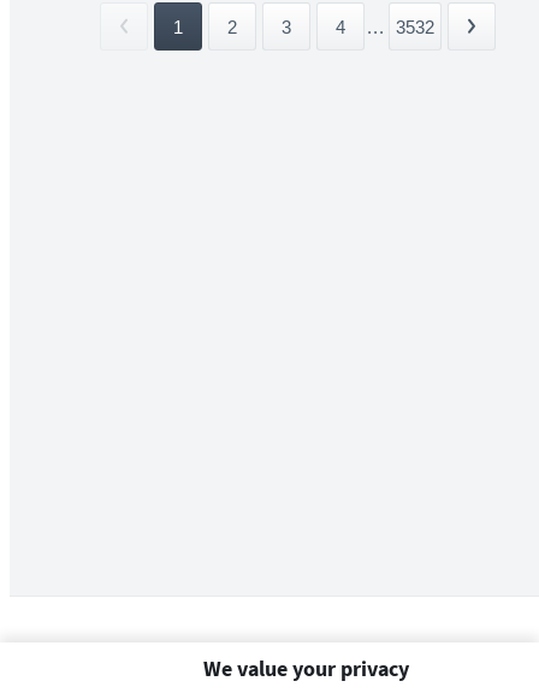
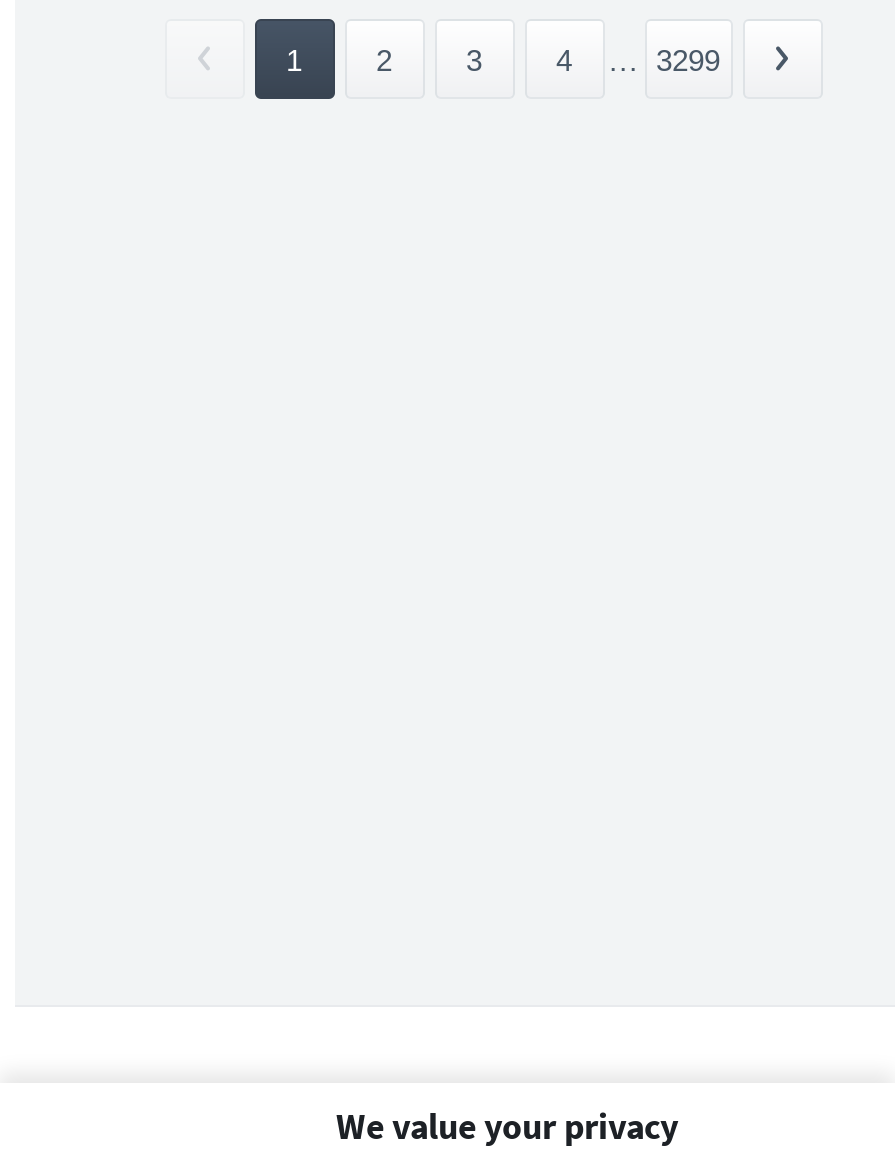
[335,16,434,37] 4 ... 3532 -> [556,42,720,76] 4 ... 3299

